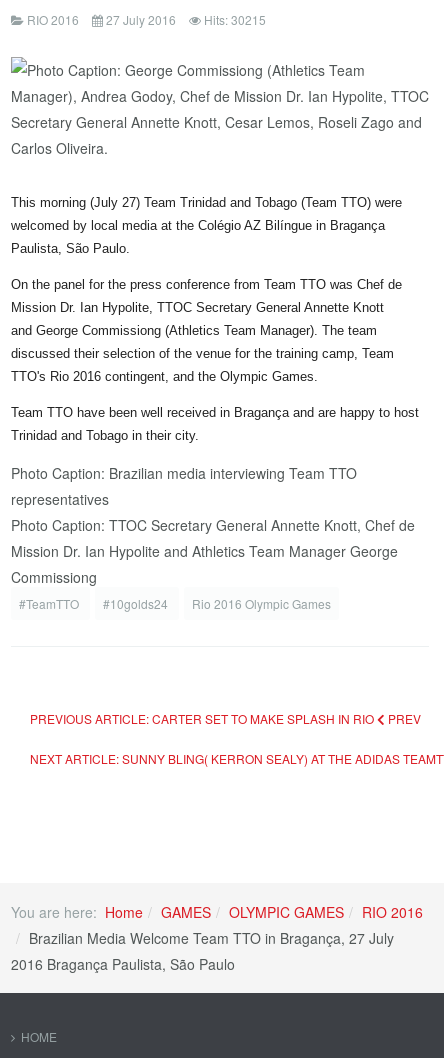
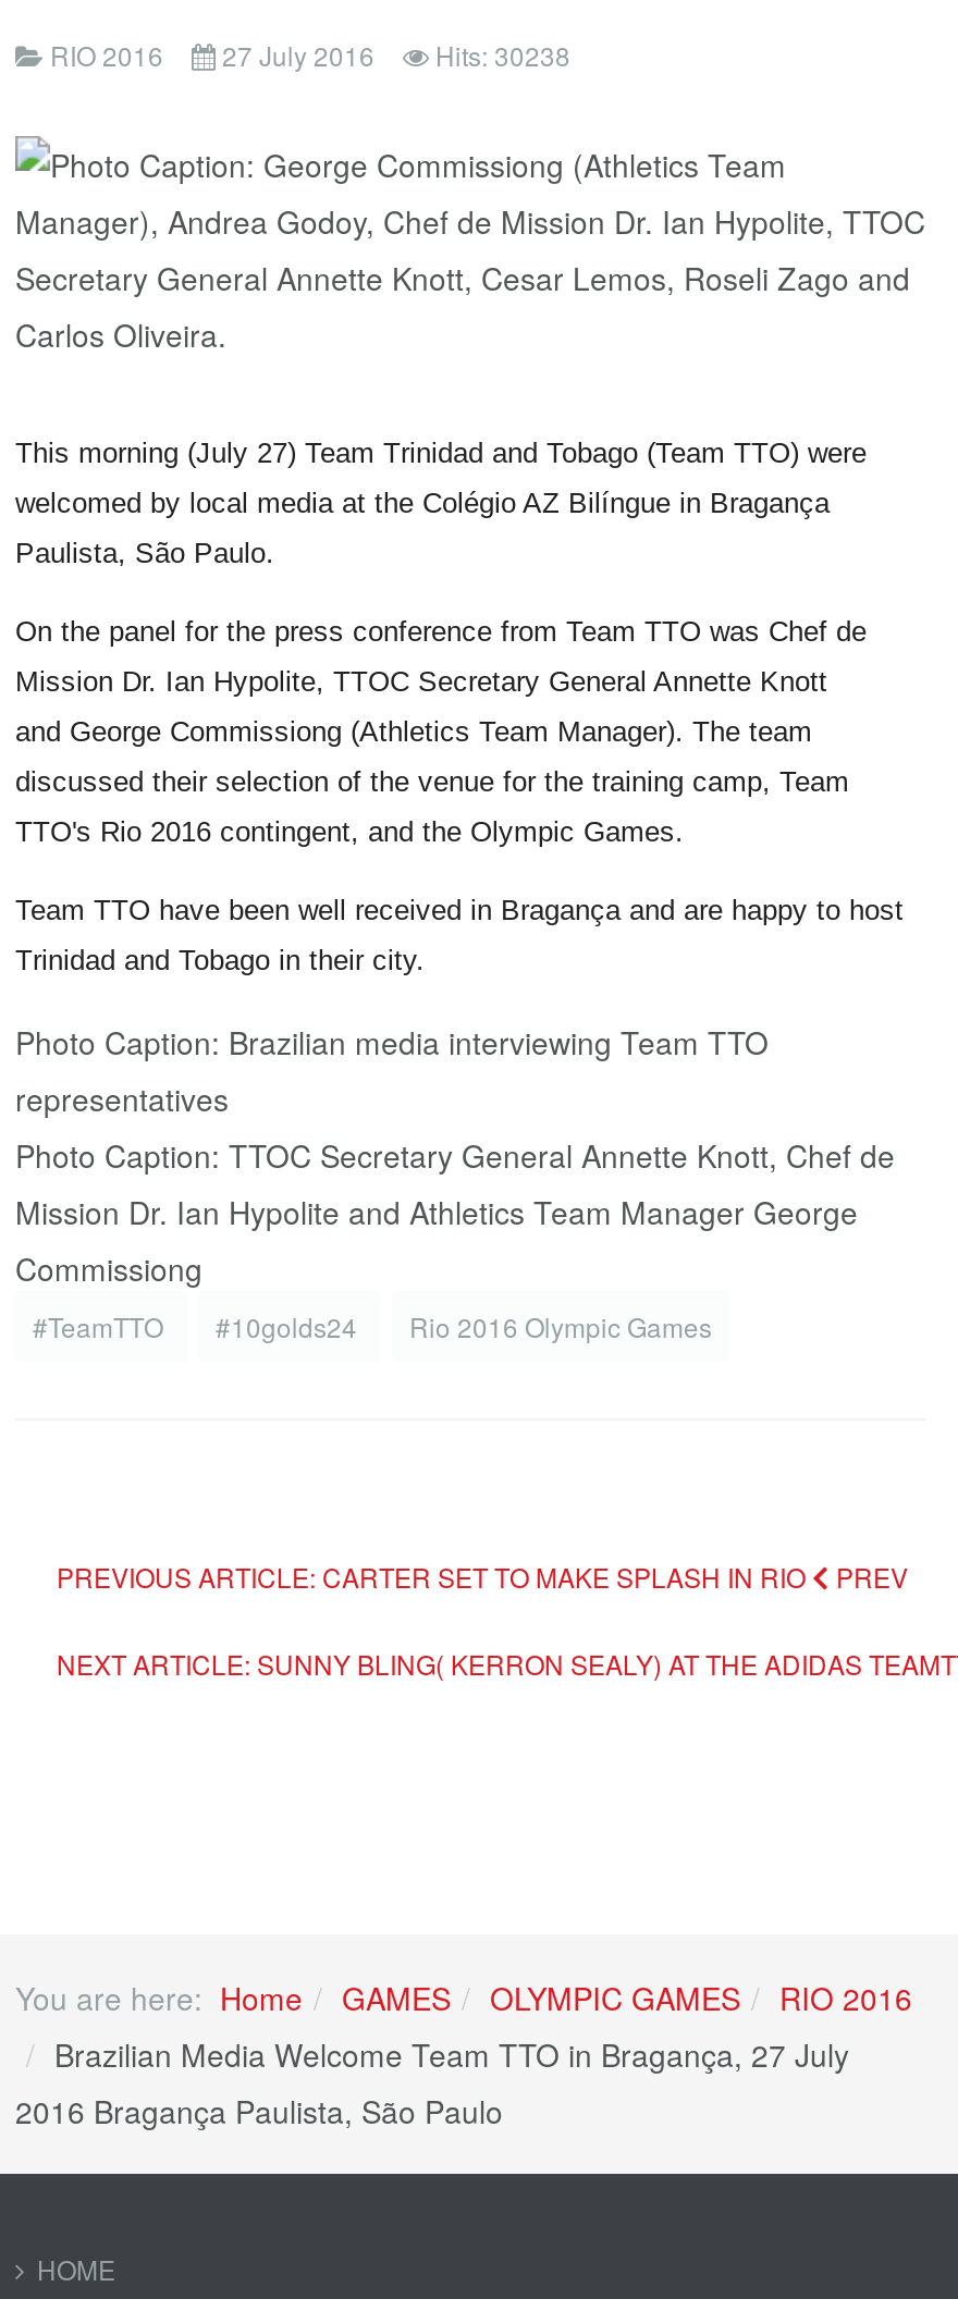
[27,11,266,28] RIO 2016 27 July 2016 Hits: 30215 -> [50,36,570,73] RIO 2016 27 July 2016 Hits: 30238

